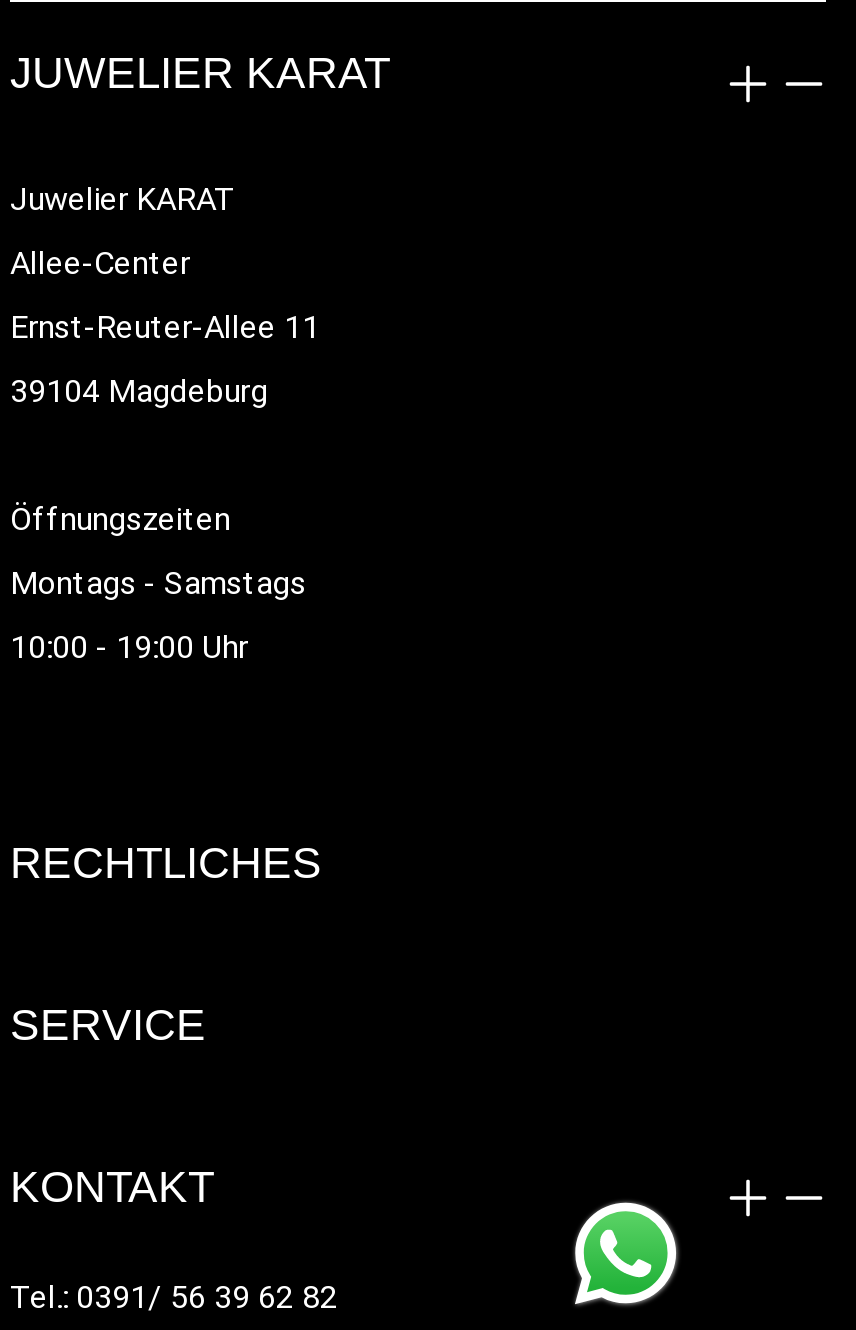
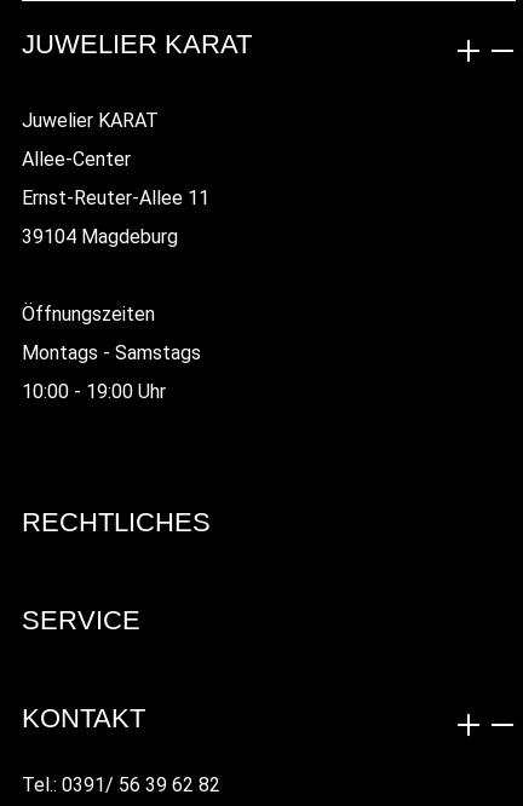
[572,1198,680,1308] [image] -> none

